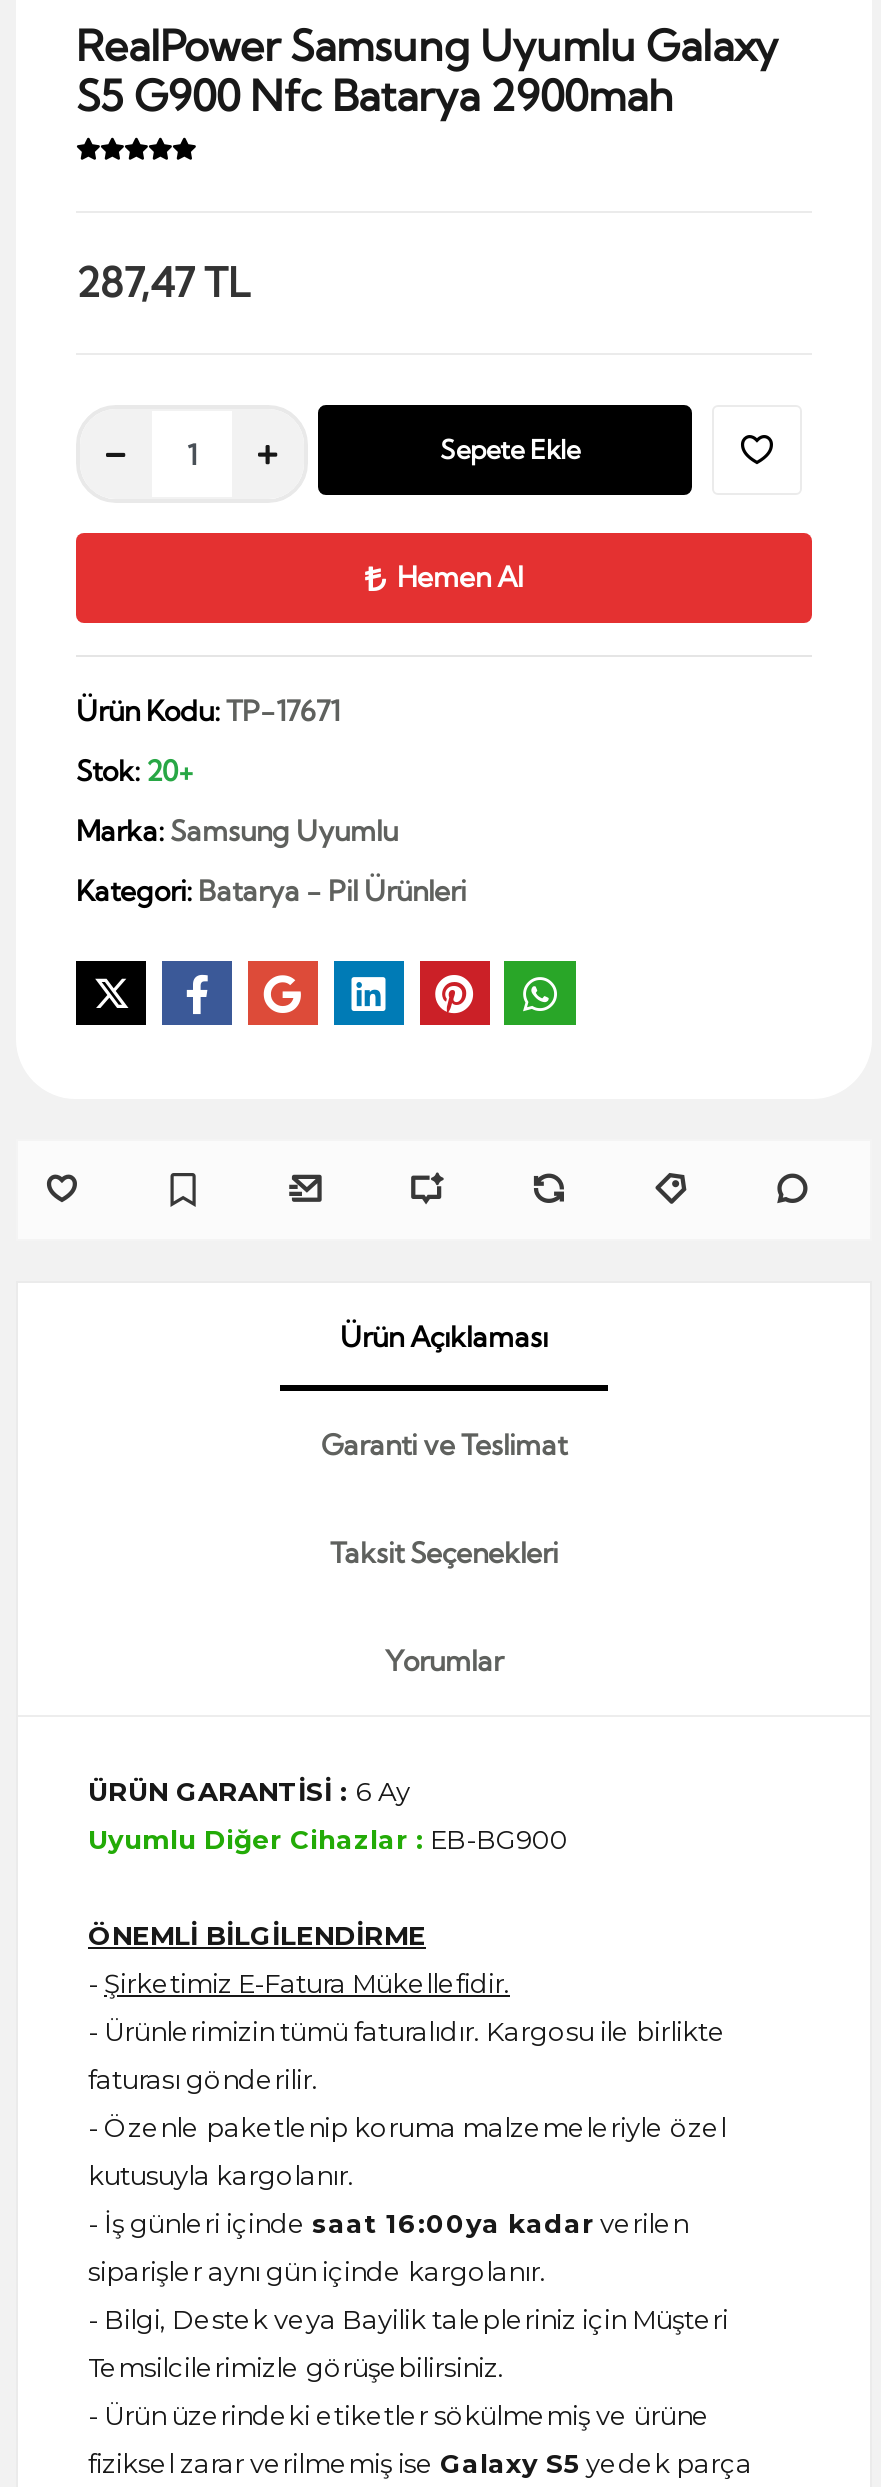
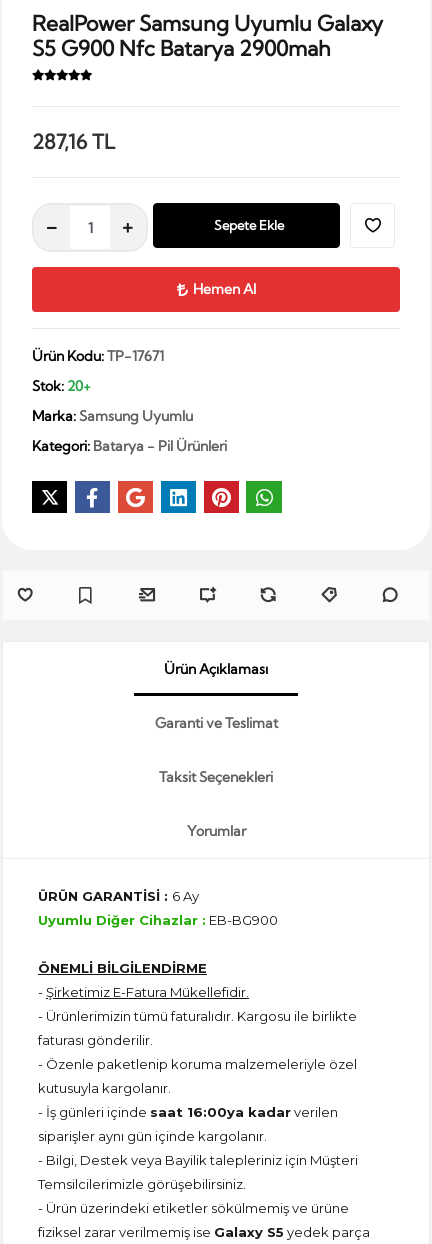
[76,258,250,308] 287,47 TL -> [32,129,115,154] 287,16 TL

